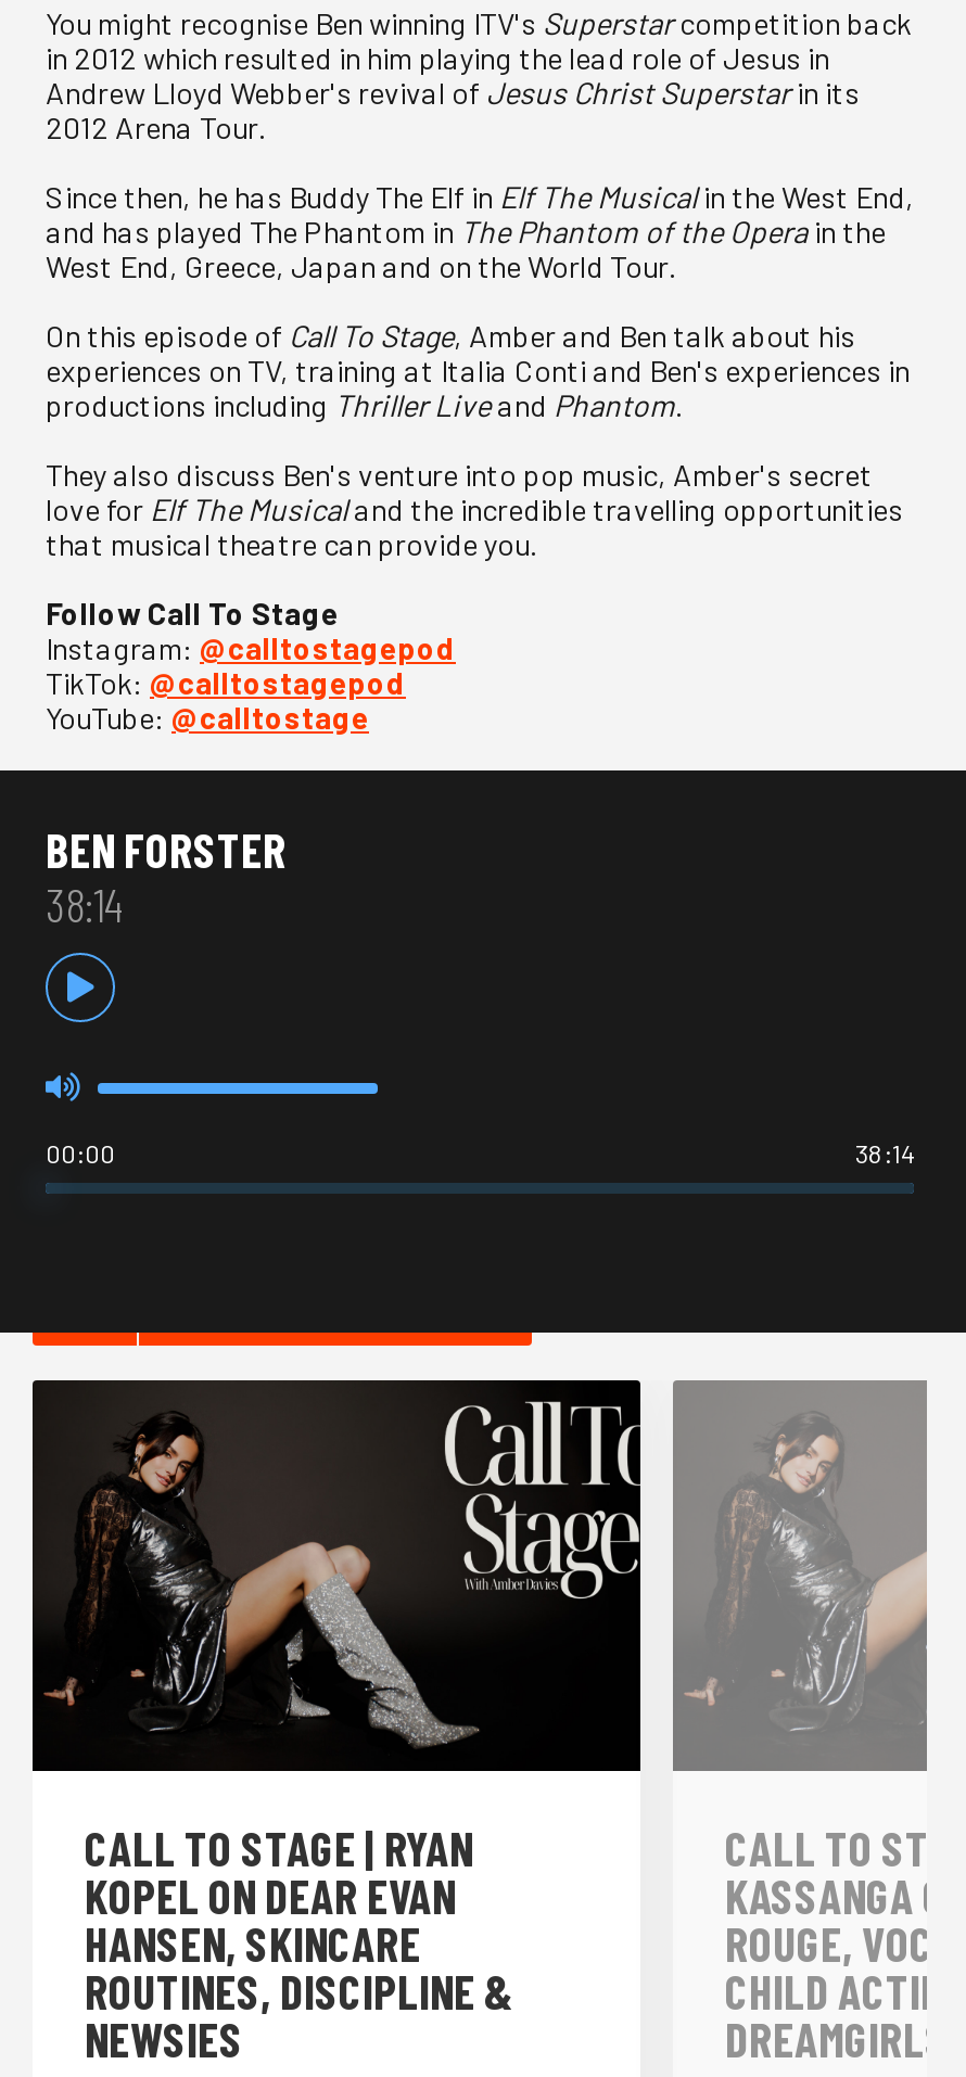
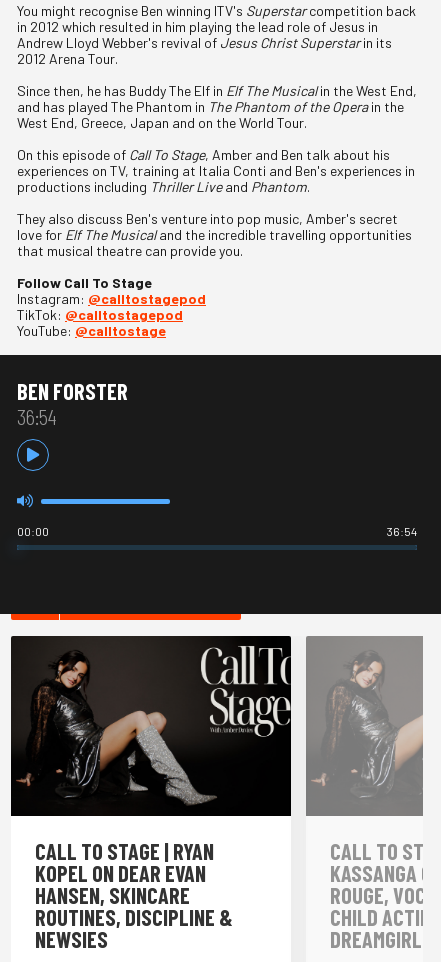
[46,875,122,931] 38:14 -> [17,403,56,429] 36:54
[855,1137,914,1168] 38:14 -> [387,524,417,538] 36:54

